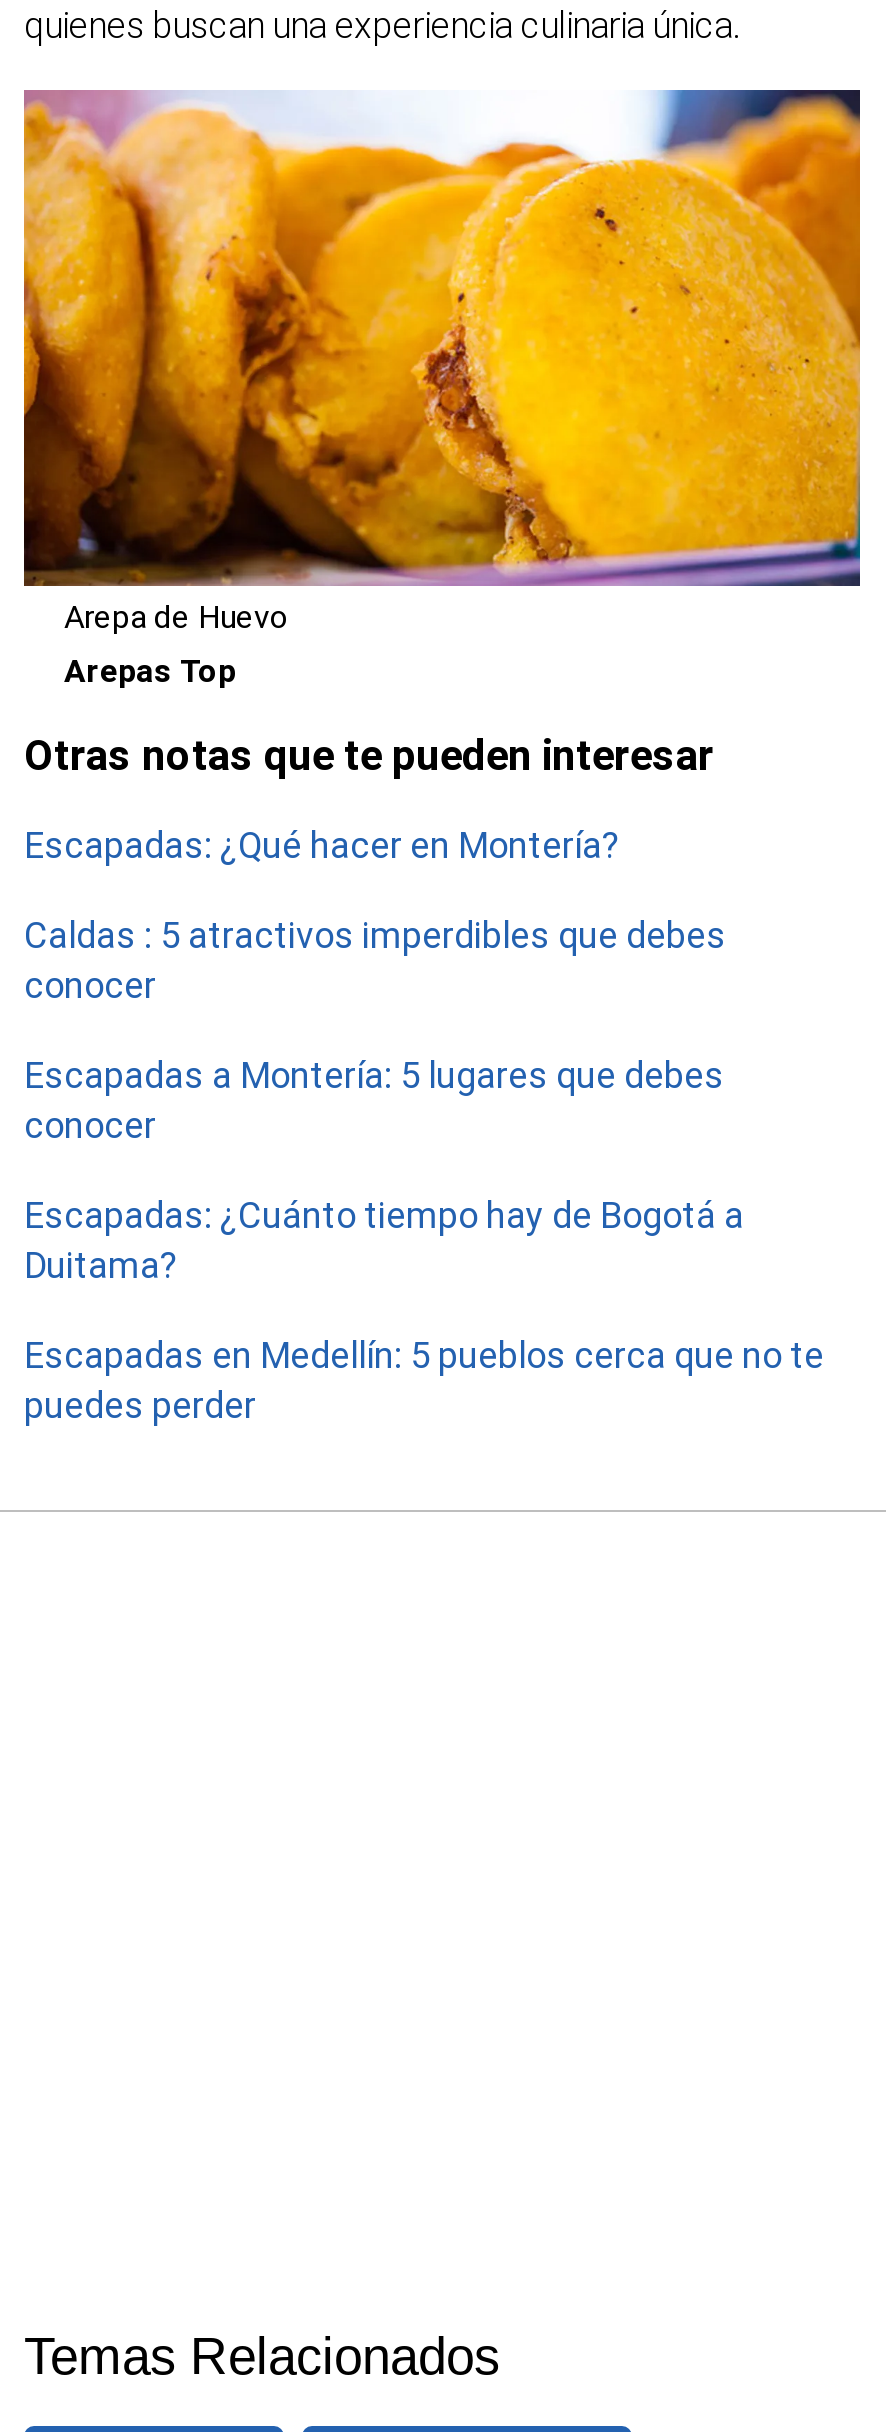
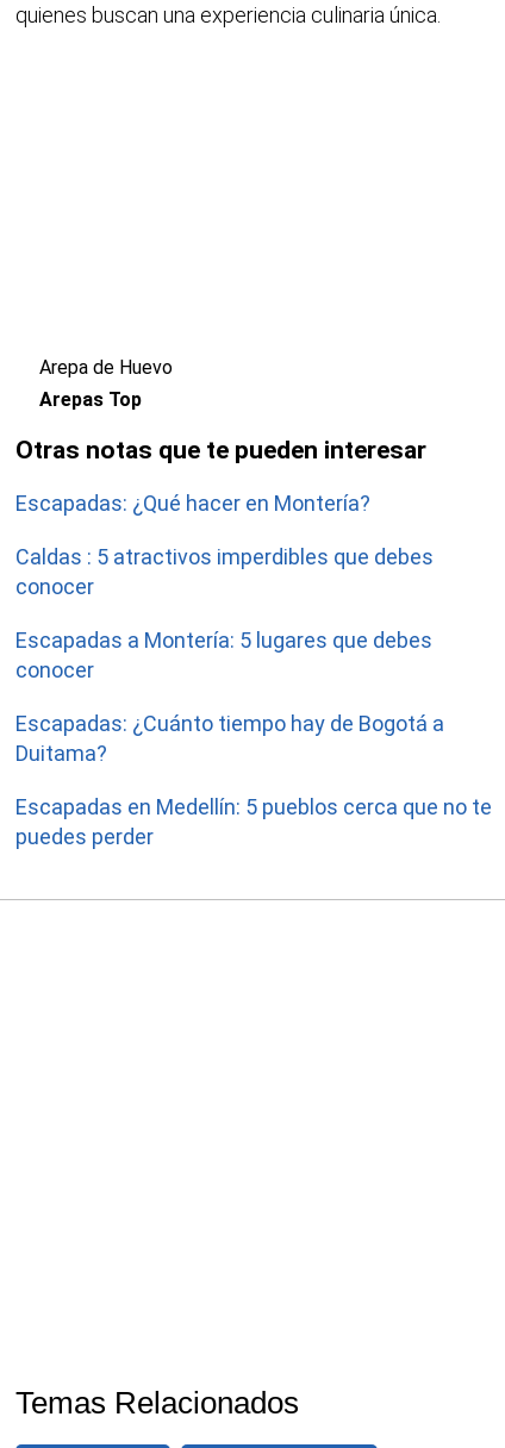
[22,88,862,588] [image] -> none

